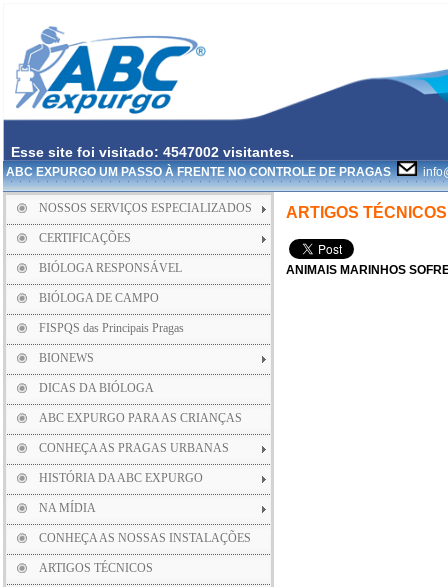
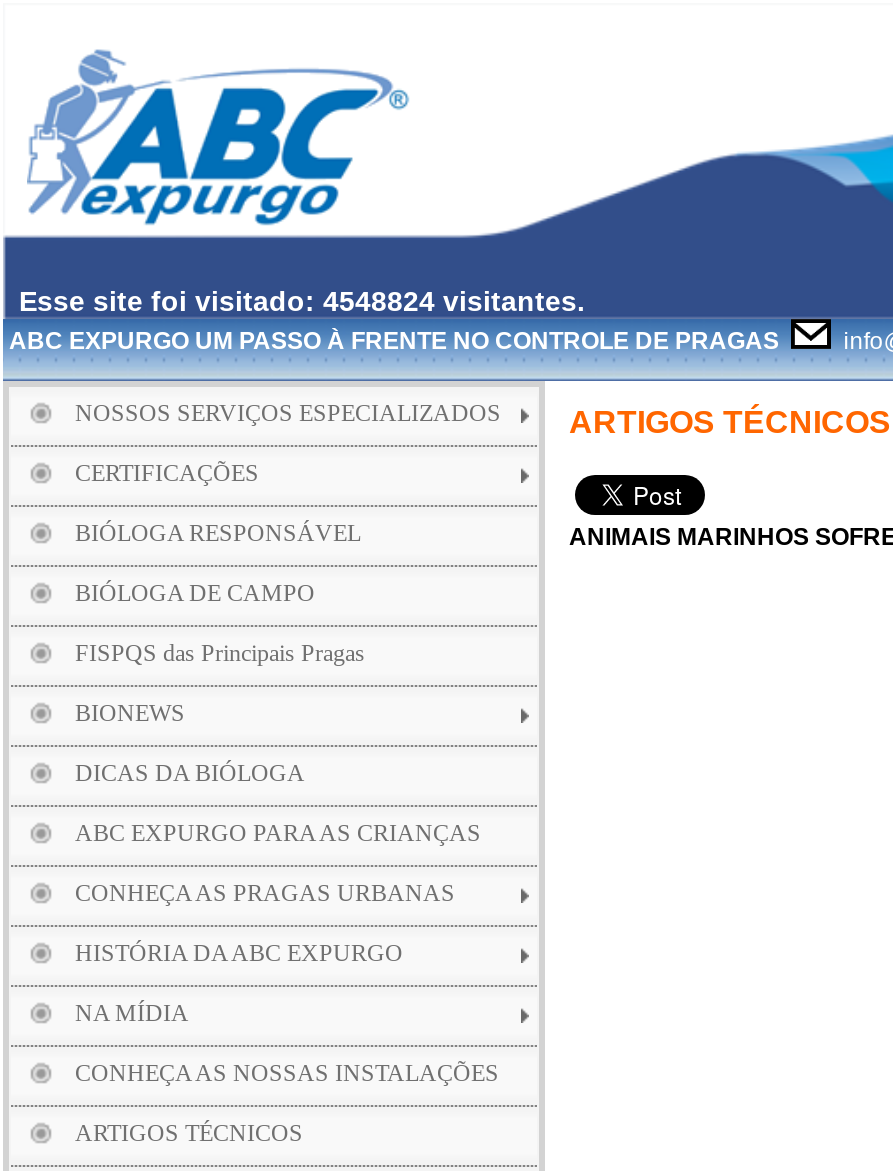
[11,144,294,160] Esse site foi visitado: 4547002 visitantes. -> [19,285,585,317] Esse site foi visitado: 4548824 visitantes.

